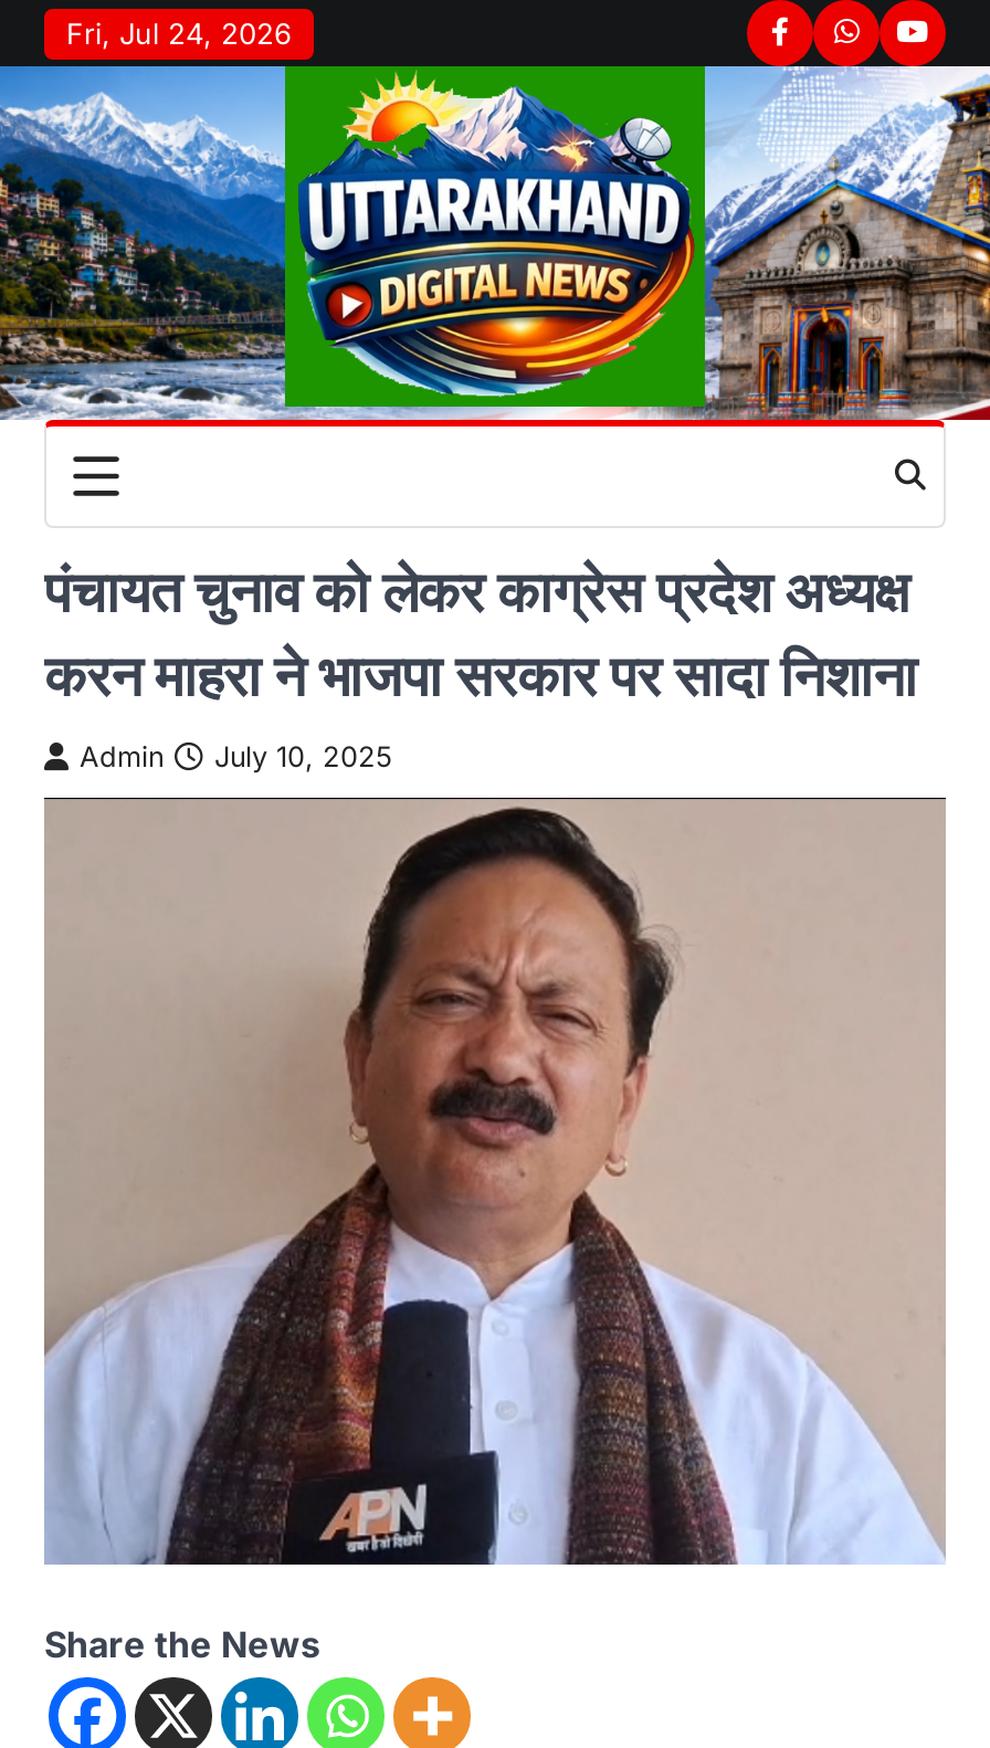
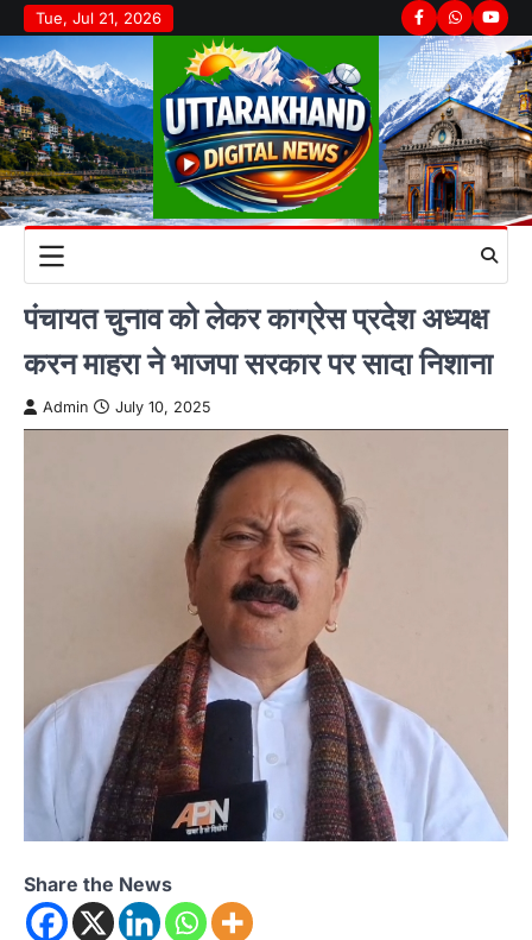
[66,14,292,50] Fri, Jul 24, 2026 -> [36,8,161,27] Tue, Jul 21, 2026

